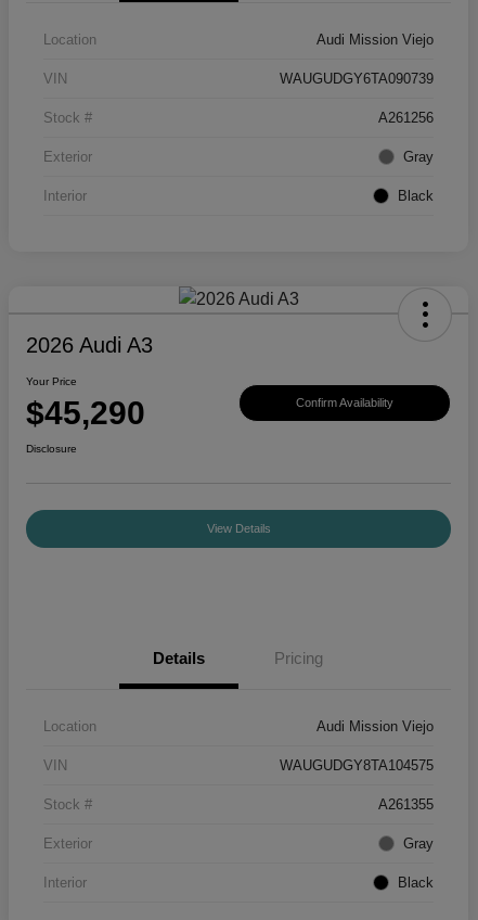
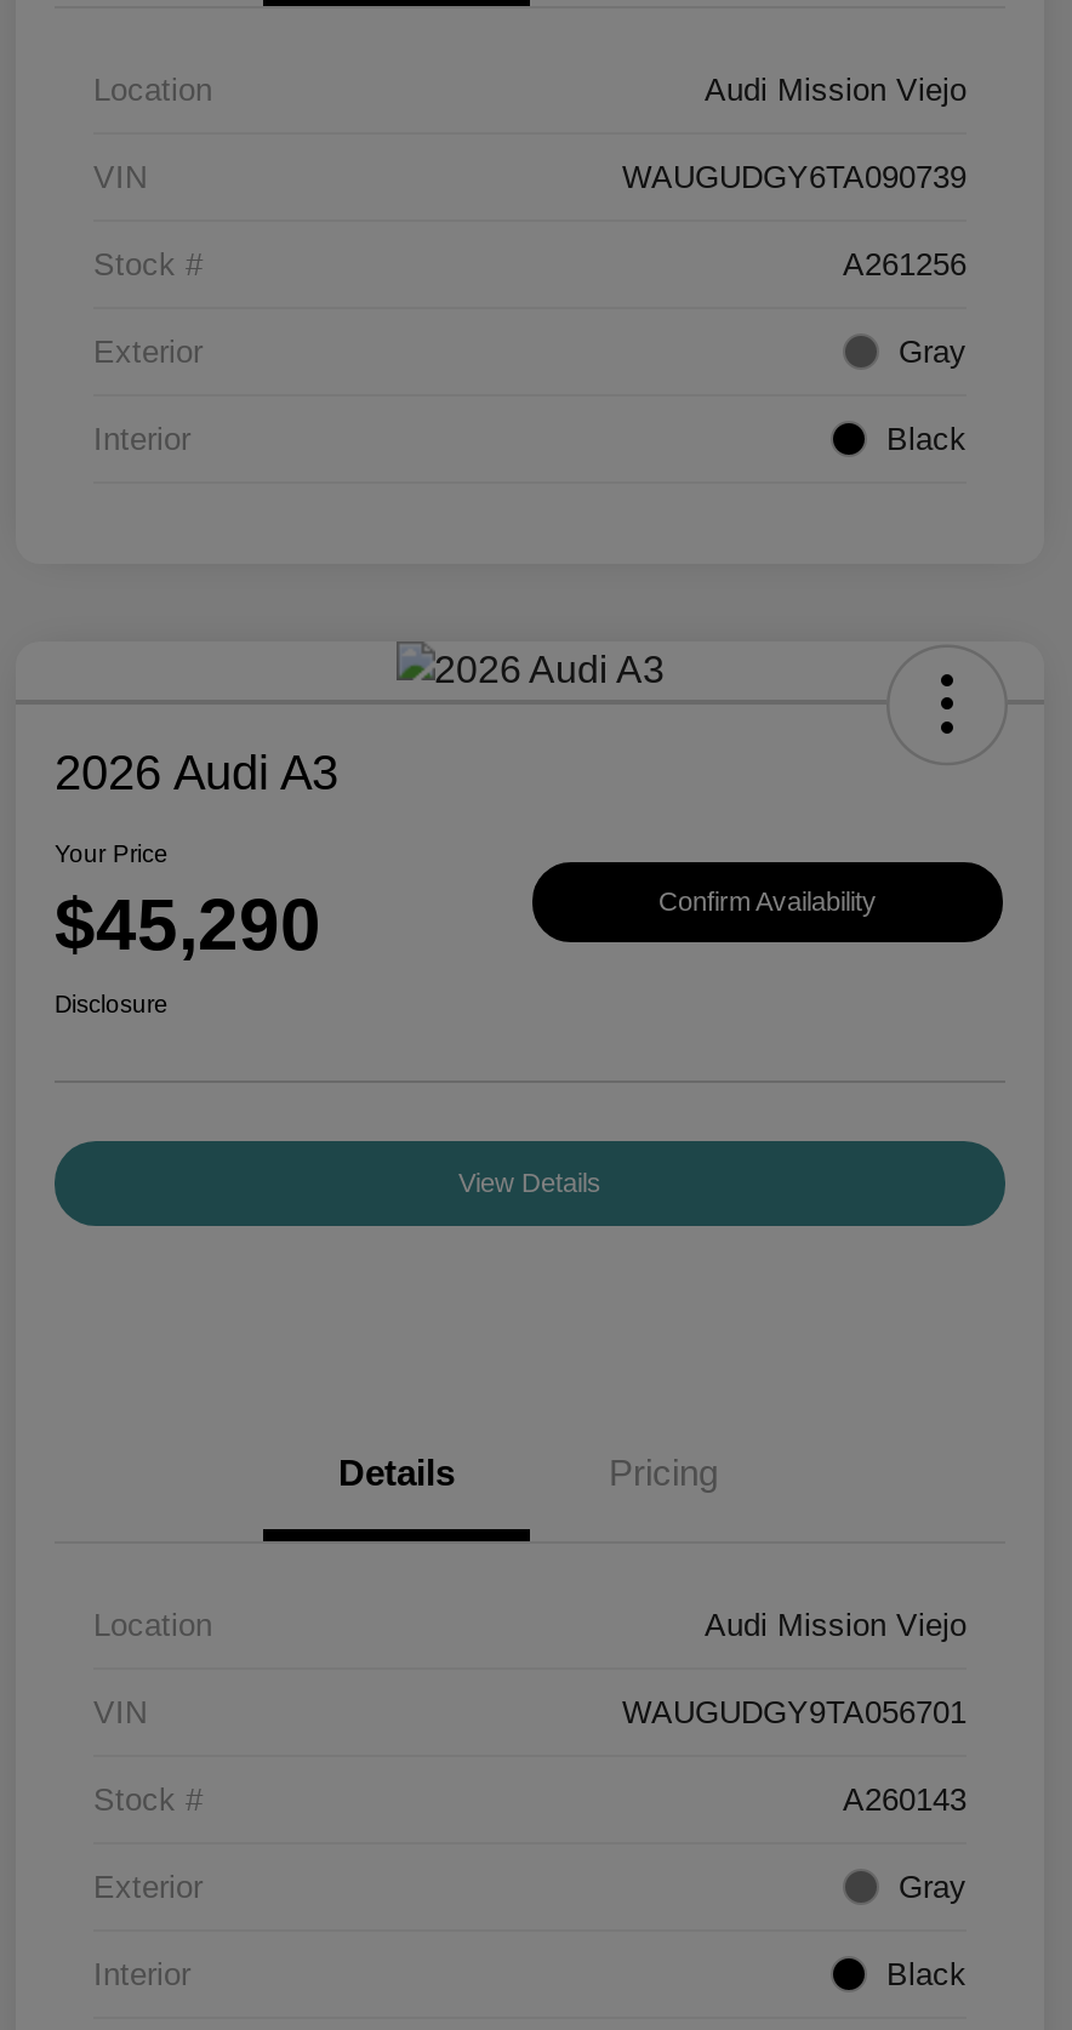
[280,757,434,774] WAUGUDGY8TA104575 -> [622,1695,966,1731] WAUGUDGY9TA056701
[378,797,434,813] A261355 -> [843,1782,966,1818] A260143

